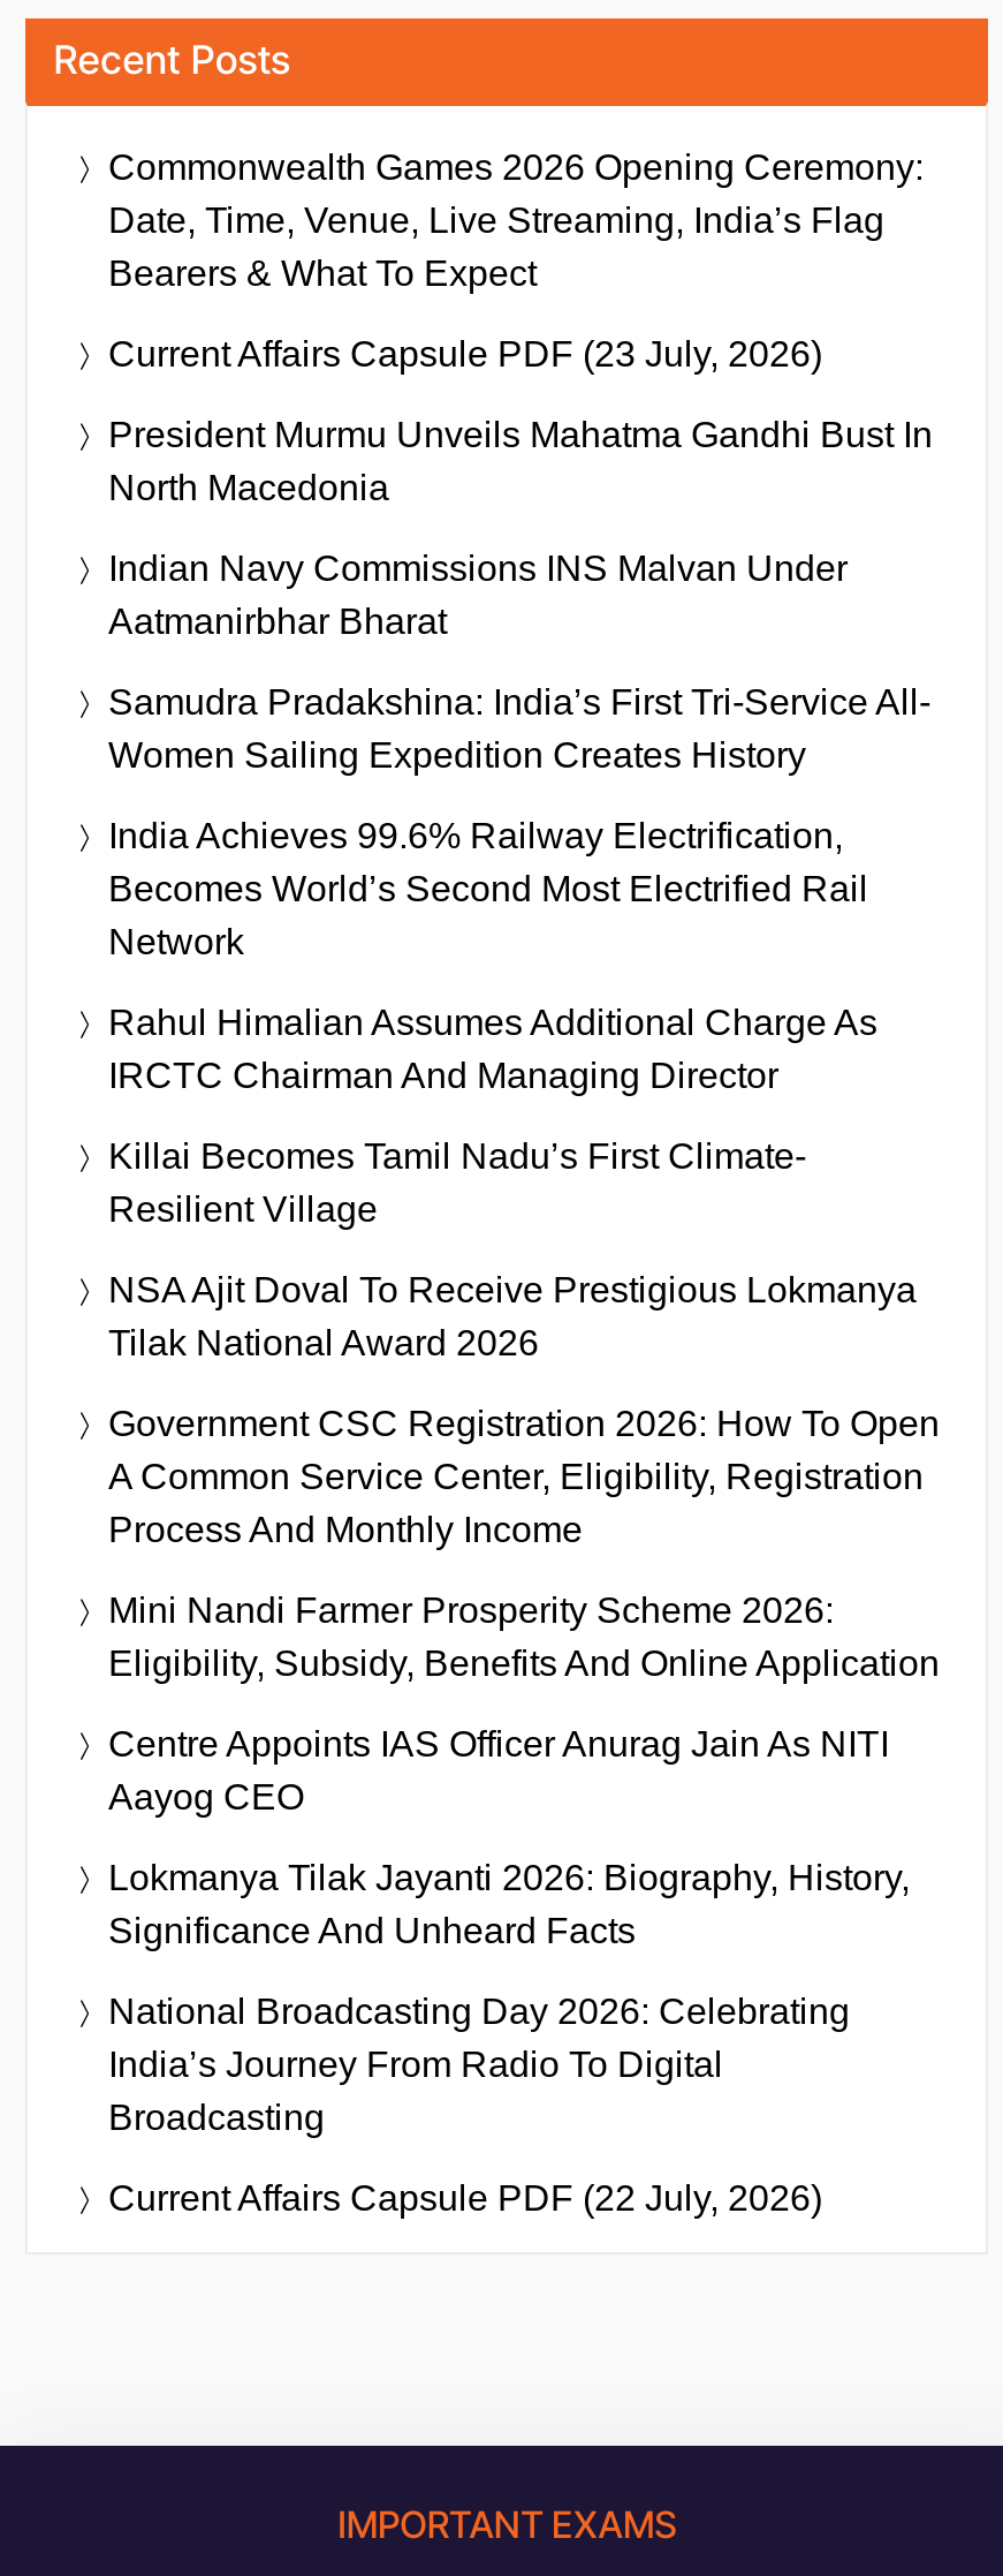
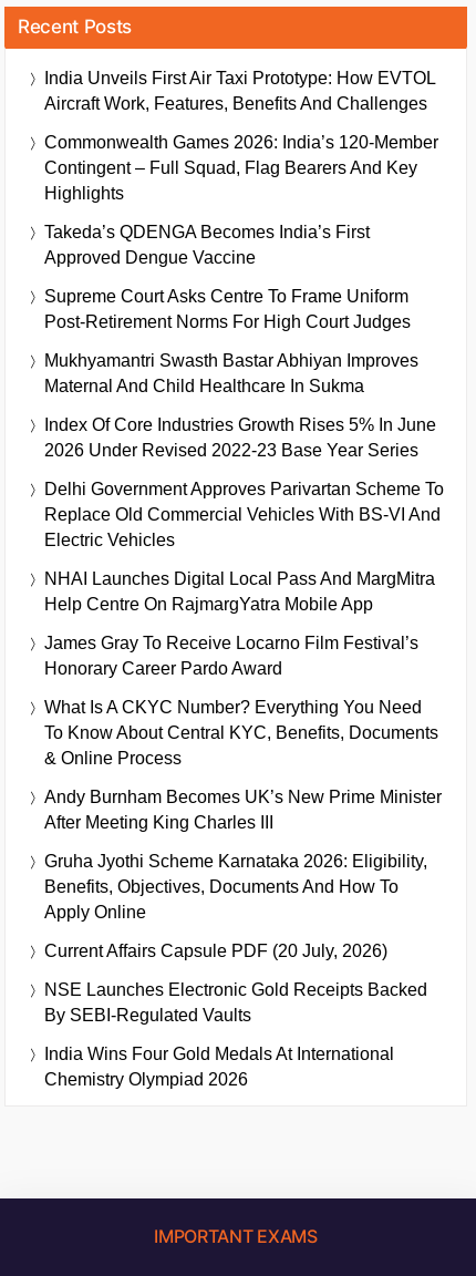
[108,148,924,293] Commonwealth Games 2026 Opening Ceremony: | Date, Time, Venue, Live Streaming, India’s Flag | Bearers & What To Expect -> [44,69,435,113] India Unveils First Air Taxi Prototype: How EVTOL | Aircraft Work, Features, Benefits And Challenges
[108,335,822,374] Current Affairs Capsule PDF (23 July, 2026) -> [44,133,438,203] Commonwealth Games 2026: India’s 120-Member | Contingent – Full Squad, Flag Bearers And Key | Highlights
[108,415,933,508] President Murmu Unveils Mahatma Gandhi Bust In | North Macedonia -> [44,223,370,267] Takeda’s QDENGA Becomes India’s First | Approved Dengue Vaccine
[108,549,848,641] Indian Navy Commissions INS Malvan Under | Aatmanirbhar Bharat -> [44,287,411,331] Supreme Court Asks Centre To Frame Uniform | Post-Retirement Norms For High Court Judges
[108,683,930,775] Samudra Pradakshina: India’s First Tri-Service All- | Women Sailing Expedition Creates History -> [44,351,418,396] Mukhyamantri Swasth Bastar Abhiyan Improves | Maternal And Child Healthcare In Sukma
[108,816,868,962] India Achieves 99.6% Railway Electrification, | Becomes World’s Second Most Electrified Rail | Network -> [44,416,436,460] Index Of Core Industries Growth Rises 5% In June | 2026 Under Revised 2022-23 Base Year Series
[108,1003,877,1095] Rahul Himalian Assumes Additional Charge As | IRCTC Chairman And Managing Director -> [44,480,444,550] Delhi Government Approves Parivartan Scheme To | Replace Old Commercial Vehicles With BS-VI And | Electric Vehicles
[108,1137,806,1229] Killai Becomes Tamil Nadu’s First Climate- | Resilient Village -> [44,570,435,614] NHAI Launches Digital Local Pass And MargMitra | Help Centre On RajmargYatra Mobile App
[108,1271,917,1363] NSA Ajit Doval To Receive Prestigious Lokmanya | Tilak National Award 2026 -> [44,634,418,678] James Gray To Receive Locarno Film Festival’s | Honorary Career Pardo Award
[108,1404,940,1550] Government CSC Registration 2026: How To Open | A Common Service Center, Eligibility, Registration | Process And Monthly Income -> [44,698,438,768] What Is A CKYC Number? Everything You Need | To Know About Central KYC, Benefits, Documents | & Online Process
[108,1591,940,1683] Mini Nandi Farmer Prosperity Scheme 2026: | Eligibility, Subsidy, Benefits And Online Application -> [44,788,442,832] Andy Burnham Becomes UK’s New Prime Minister | After Meeting King Charles III
[108,1725,889,1817] Centre Appoints IAS Officer Anurag Jain As NITI | Aayog CEO -> [44,852,427,922] Gruha Jyothi Scheme Karnataka 2026: Eligibility, | Benefits, Objectives, Documents And How To | Apply Online
[108,1858,910,1951] Lokmanya Tilak Jayanti 2026: Biography, History, | Significance And Unheard Facts -> [44,942,387,961] Current Affairs Capsule PDF (20 July, 2026)
[108,1992,850,2137] National Broadcasting Day 2026: Celebrating | India’s Journey From Radio To Digital | Broadcasting -> [44,980,427,1025] NSE Launches Electronic Gold Receipts Backed | By SEBI-Regulated Vaults
[108,2179,822,2218] Current Affairs Capsule PDF (22 July, 2026) -> [44,1045,394,1089] India Wins Four Gold Medals At International | Chemistry Olympiad 2026

